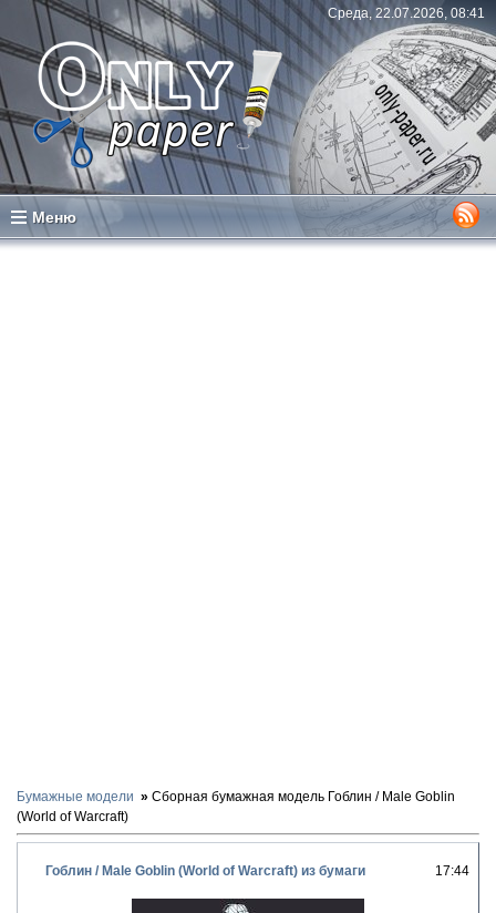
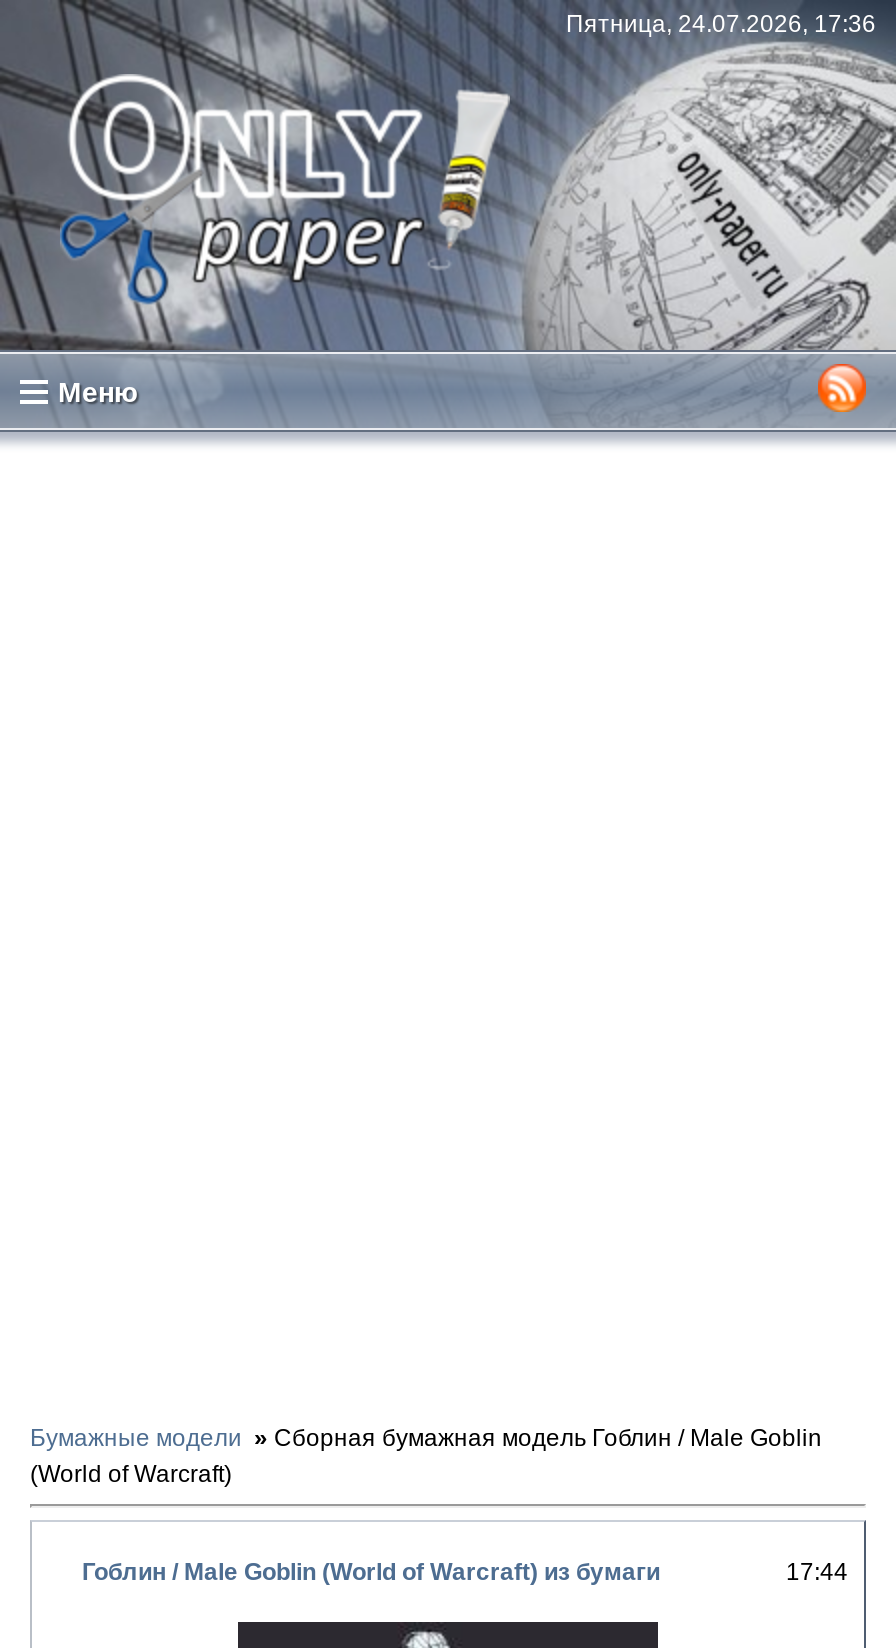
[328,6,485,21] Среда, 22.07.2026, 08:41 -> [566,10,876,38] Пятница, 24.07.2026, 17:36

